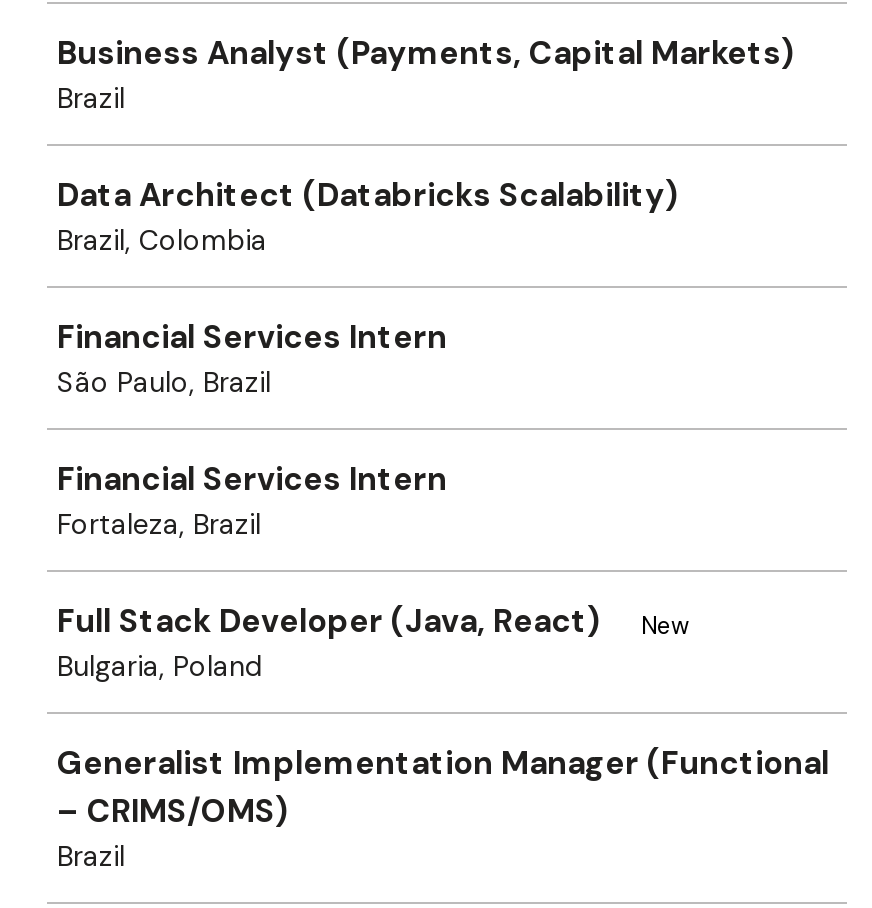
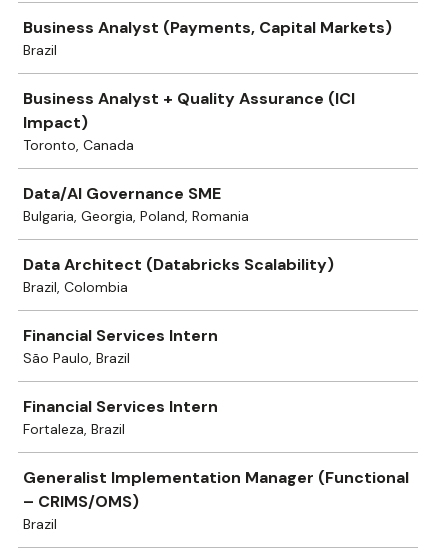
none -> [23,88,355,225] Business Analyst + Quality Assurance (ICI | Impact) | Toronto, Canada | Data/AI Governance SME | Bulgaria, Georgia, Poland, Romania
moved [57,174,679,542] -> [23,254,334,438]: Data Architect (Databricks Scalability) | Brazil, Colombia | Financial Services Intern | São Paulo, Brazil | Financial Services Intern | Fortaleza, Brazil
[57,600,689,684] Full Stack Developer (Java, React) | New | Bulgaria, Poland -> none

